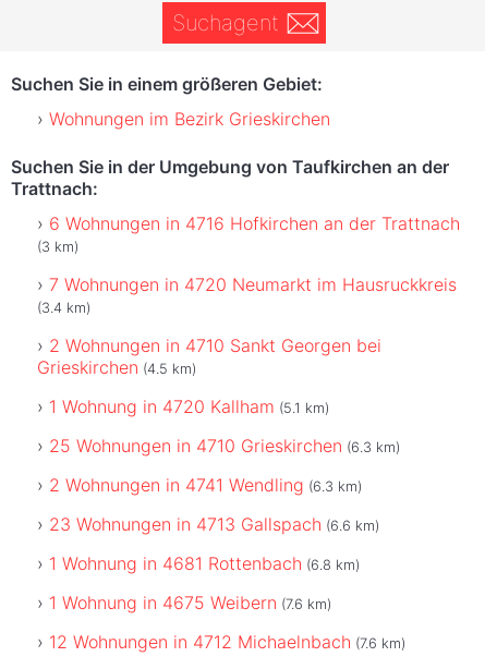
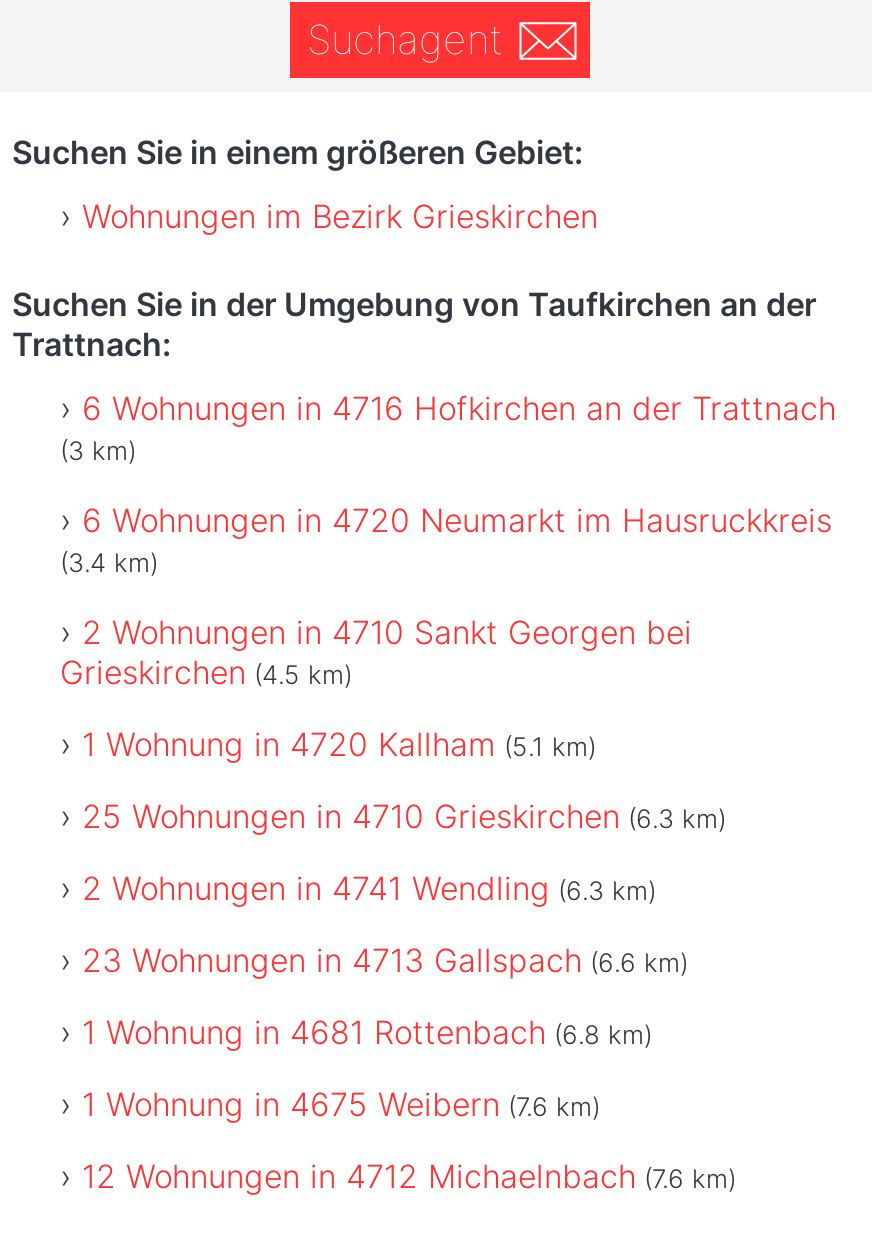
[49,273,457,295] 7 Wohnungen in 4720 Neumarkt im Hausruckkreis -> [82,499,832,539] 6 Wohnungen in 4720 Neumarkt im Hausruckkreis

